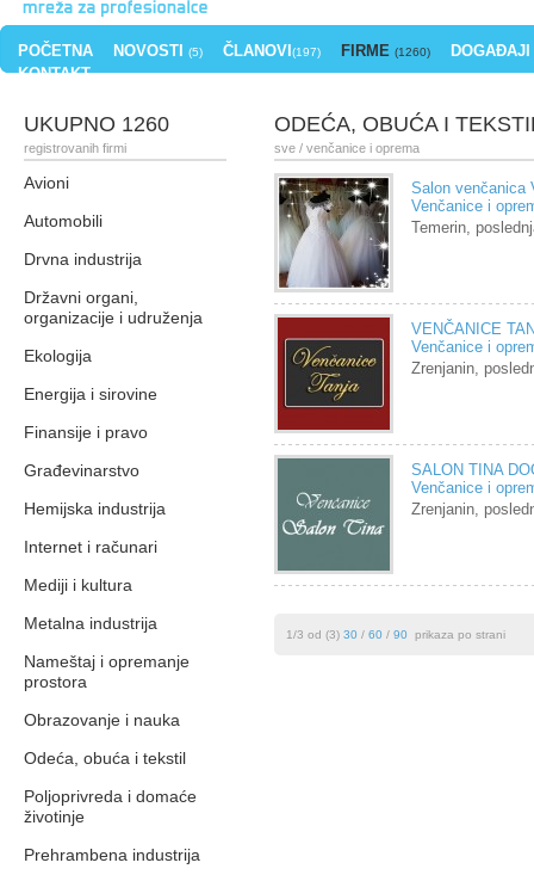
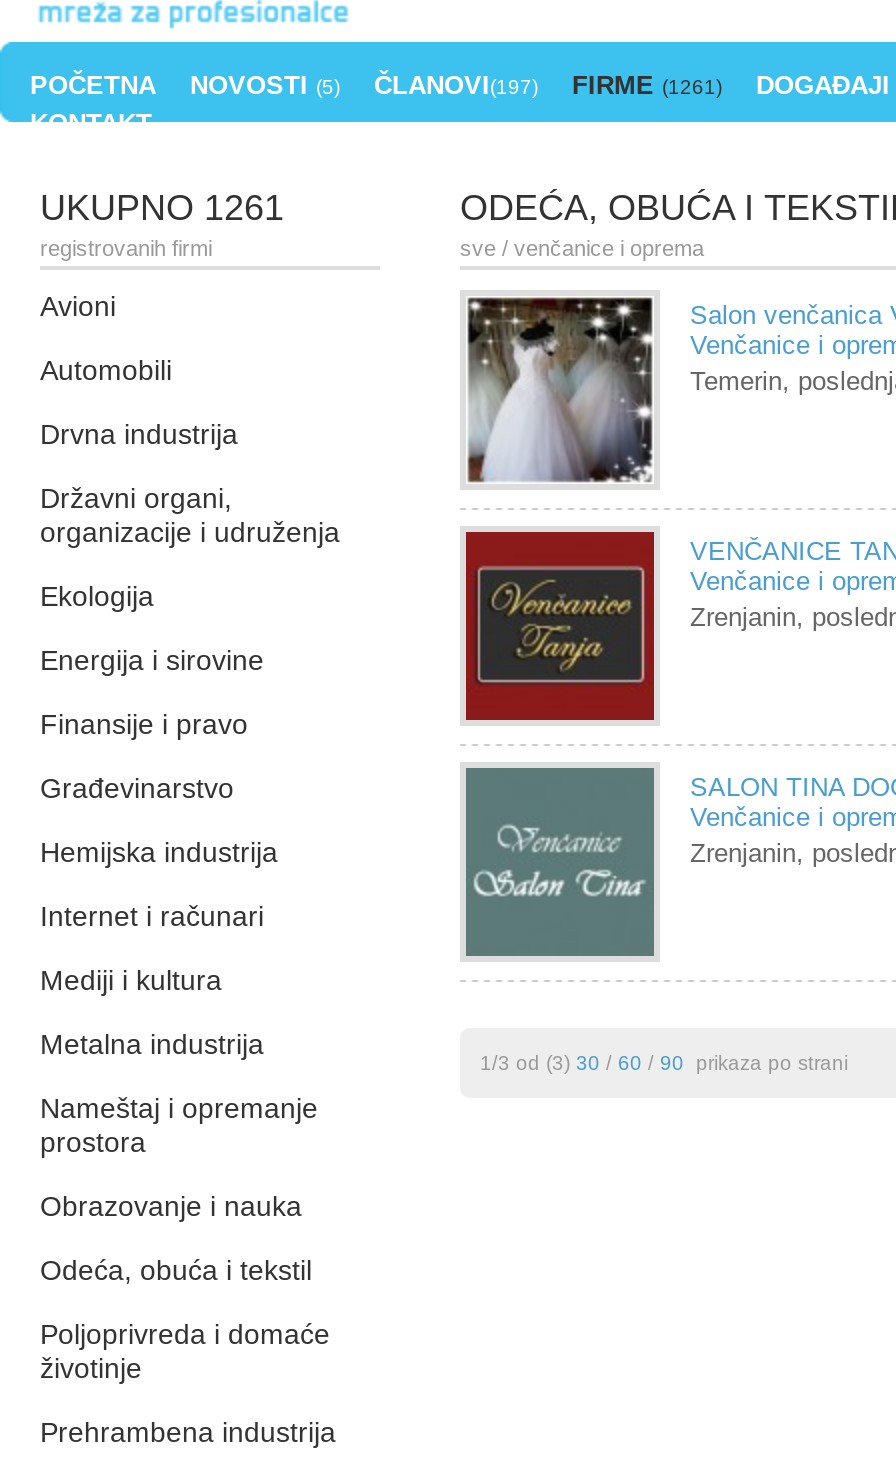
[18,42,530,60] POČETNA NOVOSTI (5) ČLANOVI(197) FIRME (1260) DOGAĐAJI -> [30,70,890,100] POČETNA NOVOSTI (5) ČLANOVI(197) FIRME (1261) DOGAĐAJI
[24,112,169,136] UKUPNO 1260 -> [40,188,284,228] UKUPNO 1261

